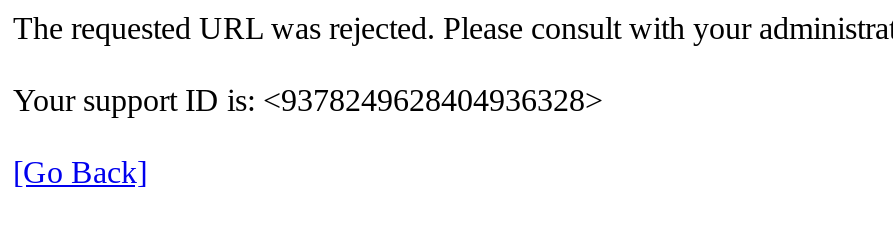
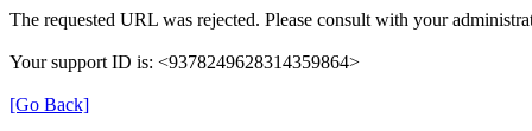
[13,83,603,117] Your support ID is: <9378249628404936328> -> [9,52,360,72] Your support ID is: <9378249628314359864>

